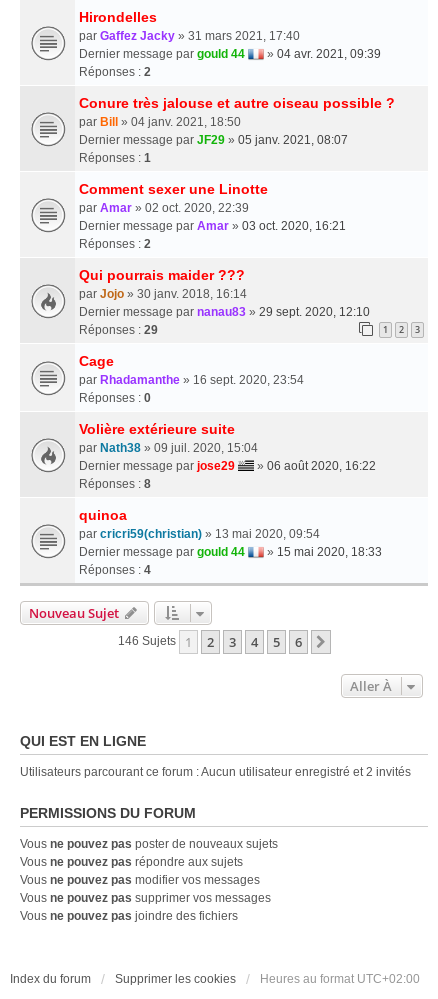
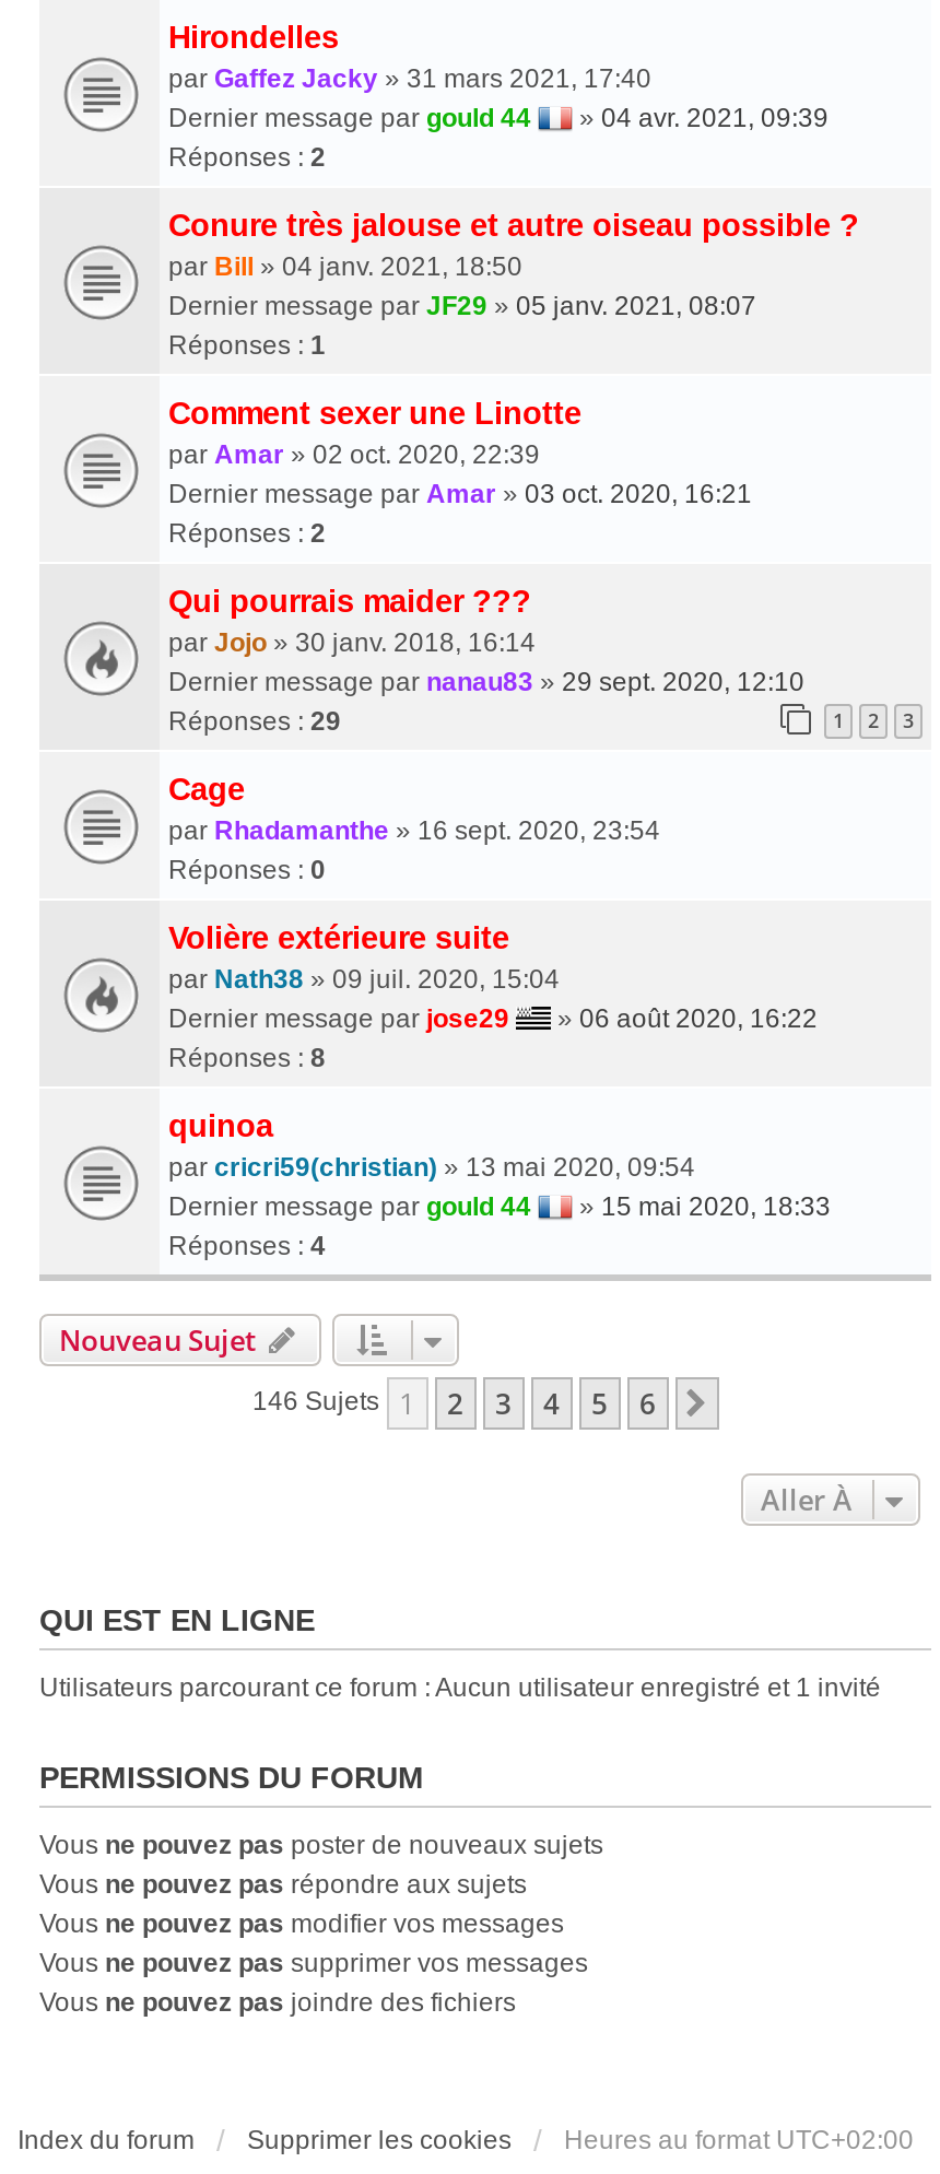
[20,765,411,779] Utilisateurs parcourant ce forum : Aucun utilisateur enregistré et 2 invités -> [39,1671,881,1702] Utilisateurs parcourant ce forum : Aucun utilisateur enregistré et 1 invité

